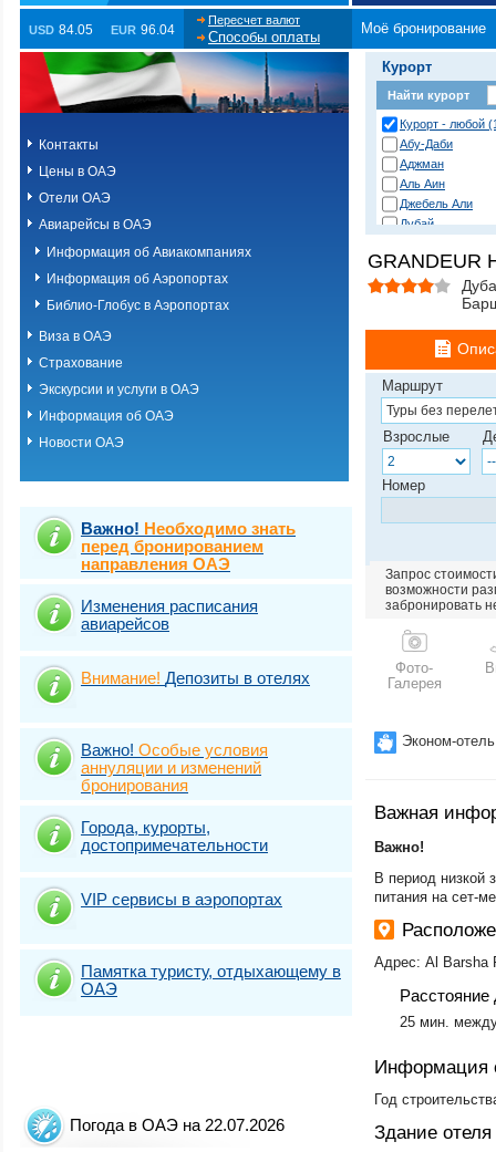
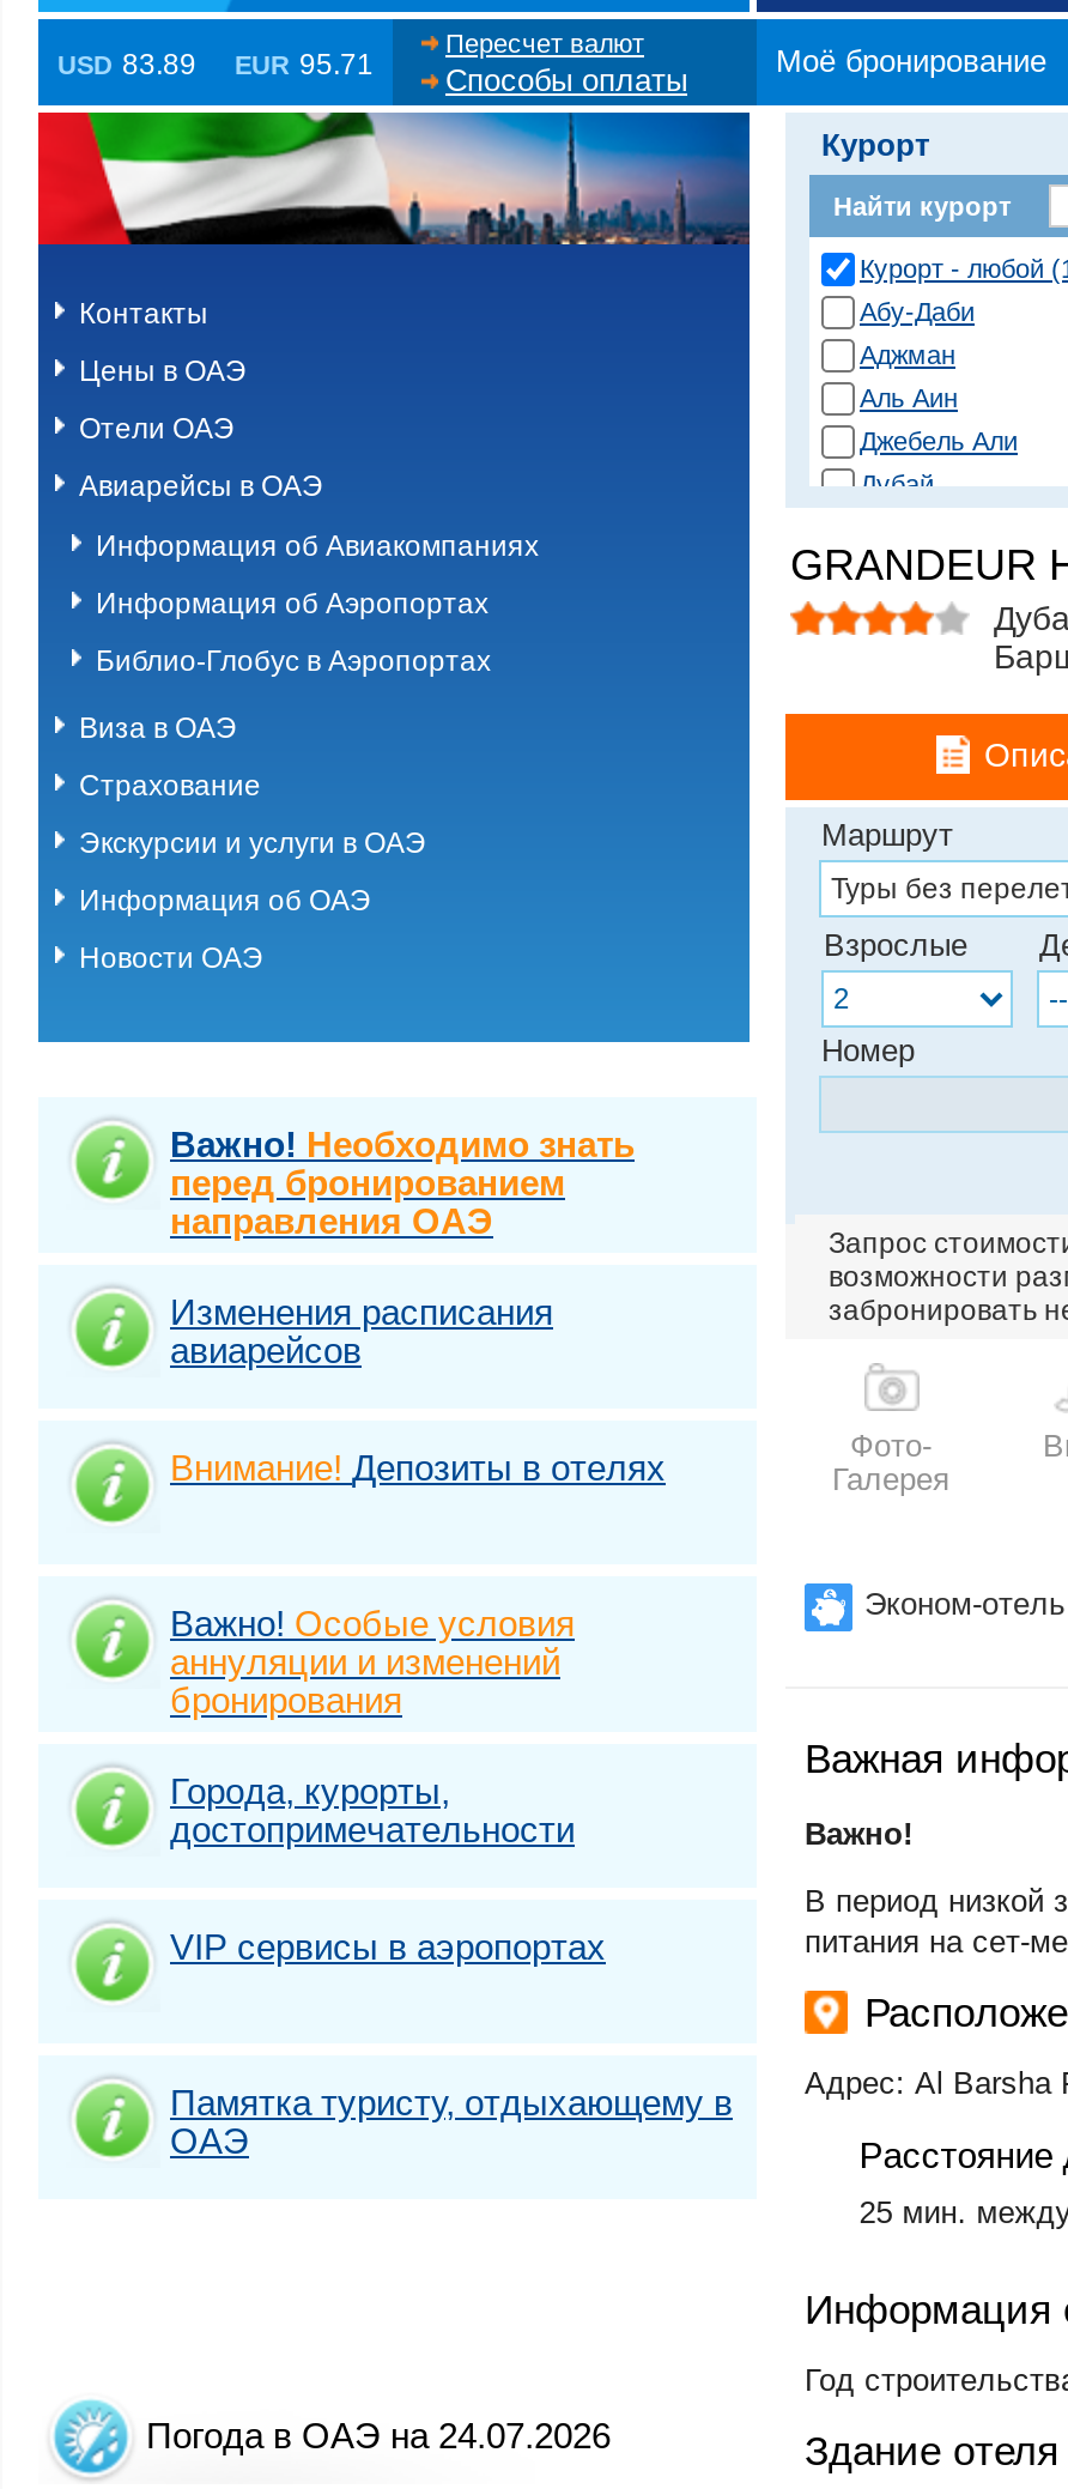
[29,22,93,38] USD 84.05 -> [57,48,196,81] USD 83.89
[111,22,175,38] EUR 96.04 -> [235,48,374,81] EUR 95.71
[70,1115,285,1134] Погода в ОАЭ на 22.07.2026 -> [146,2415,611,2455] Погода в ОАЭ на 24.07.2026

